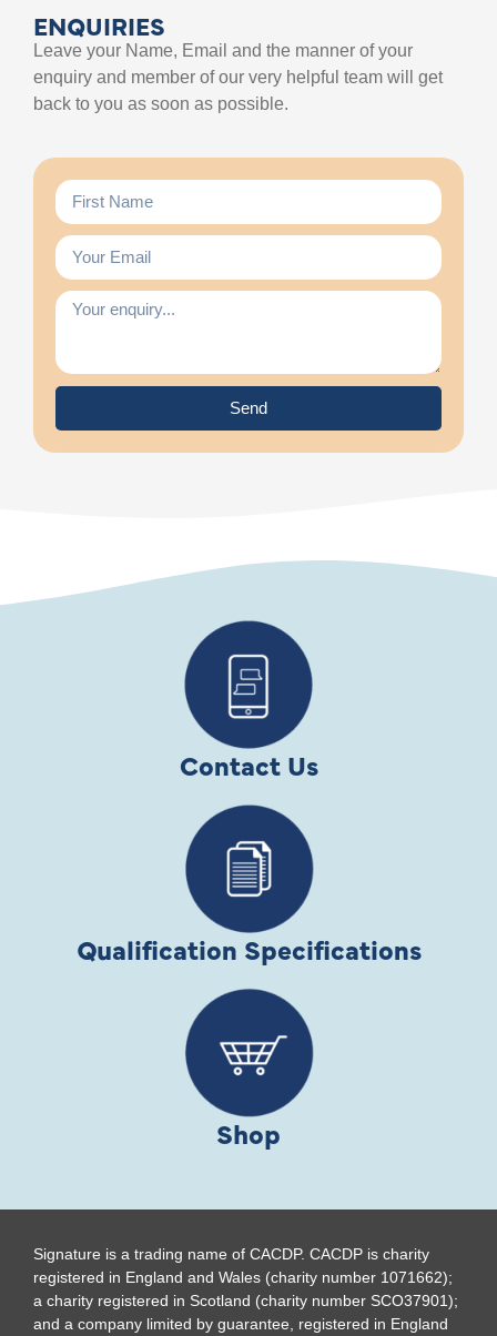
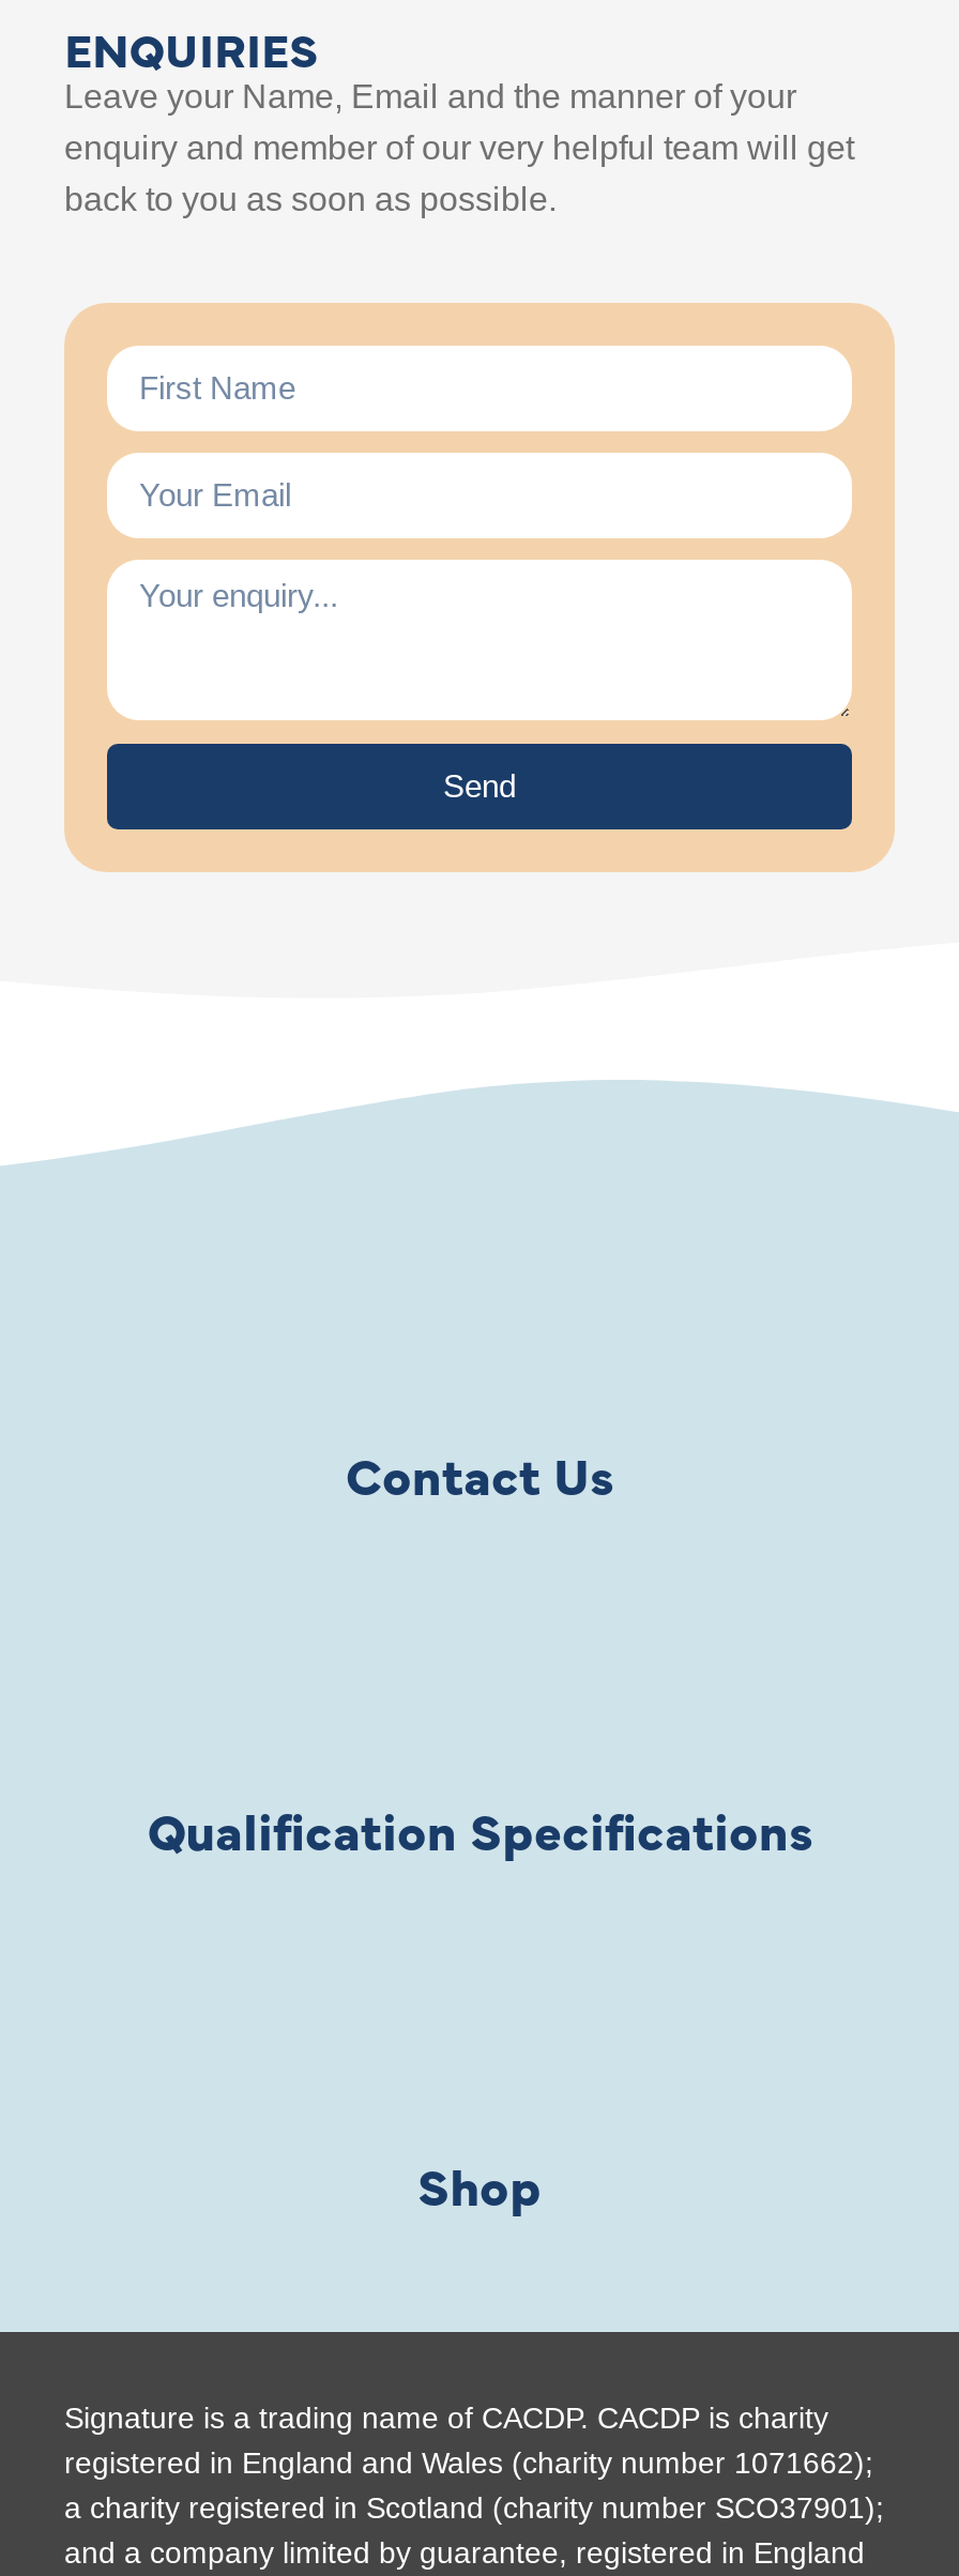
[184,620,314,743] [image] -> none
[184,804,314,928] [image] -> none
[184,988,314,1112] [image] -> none

